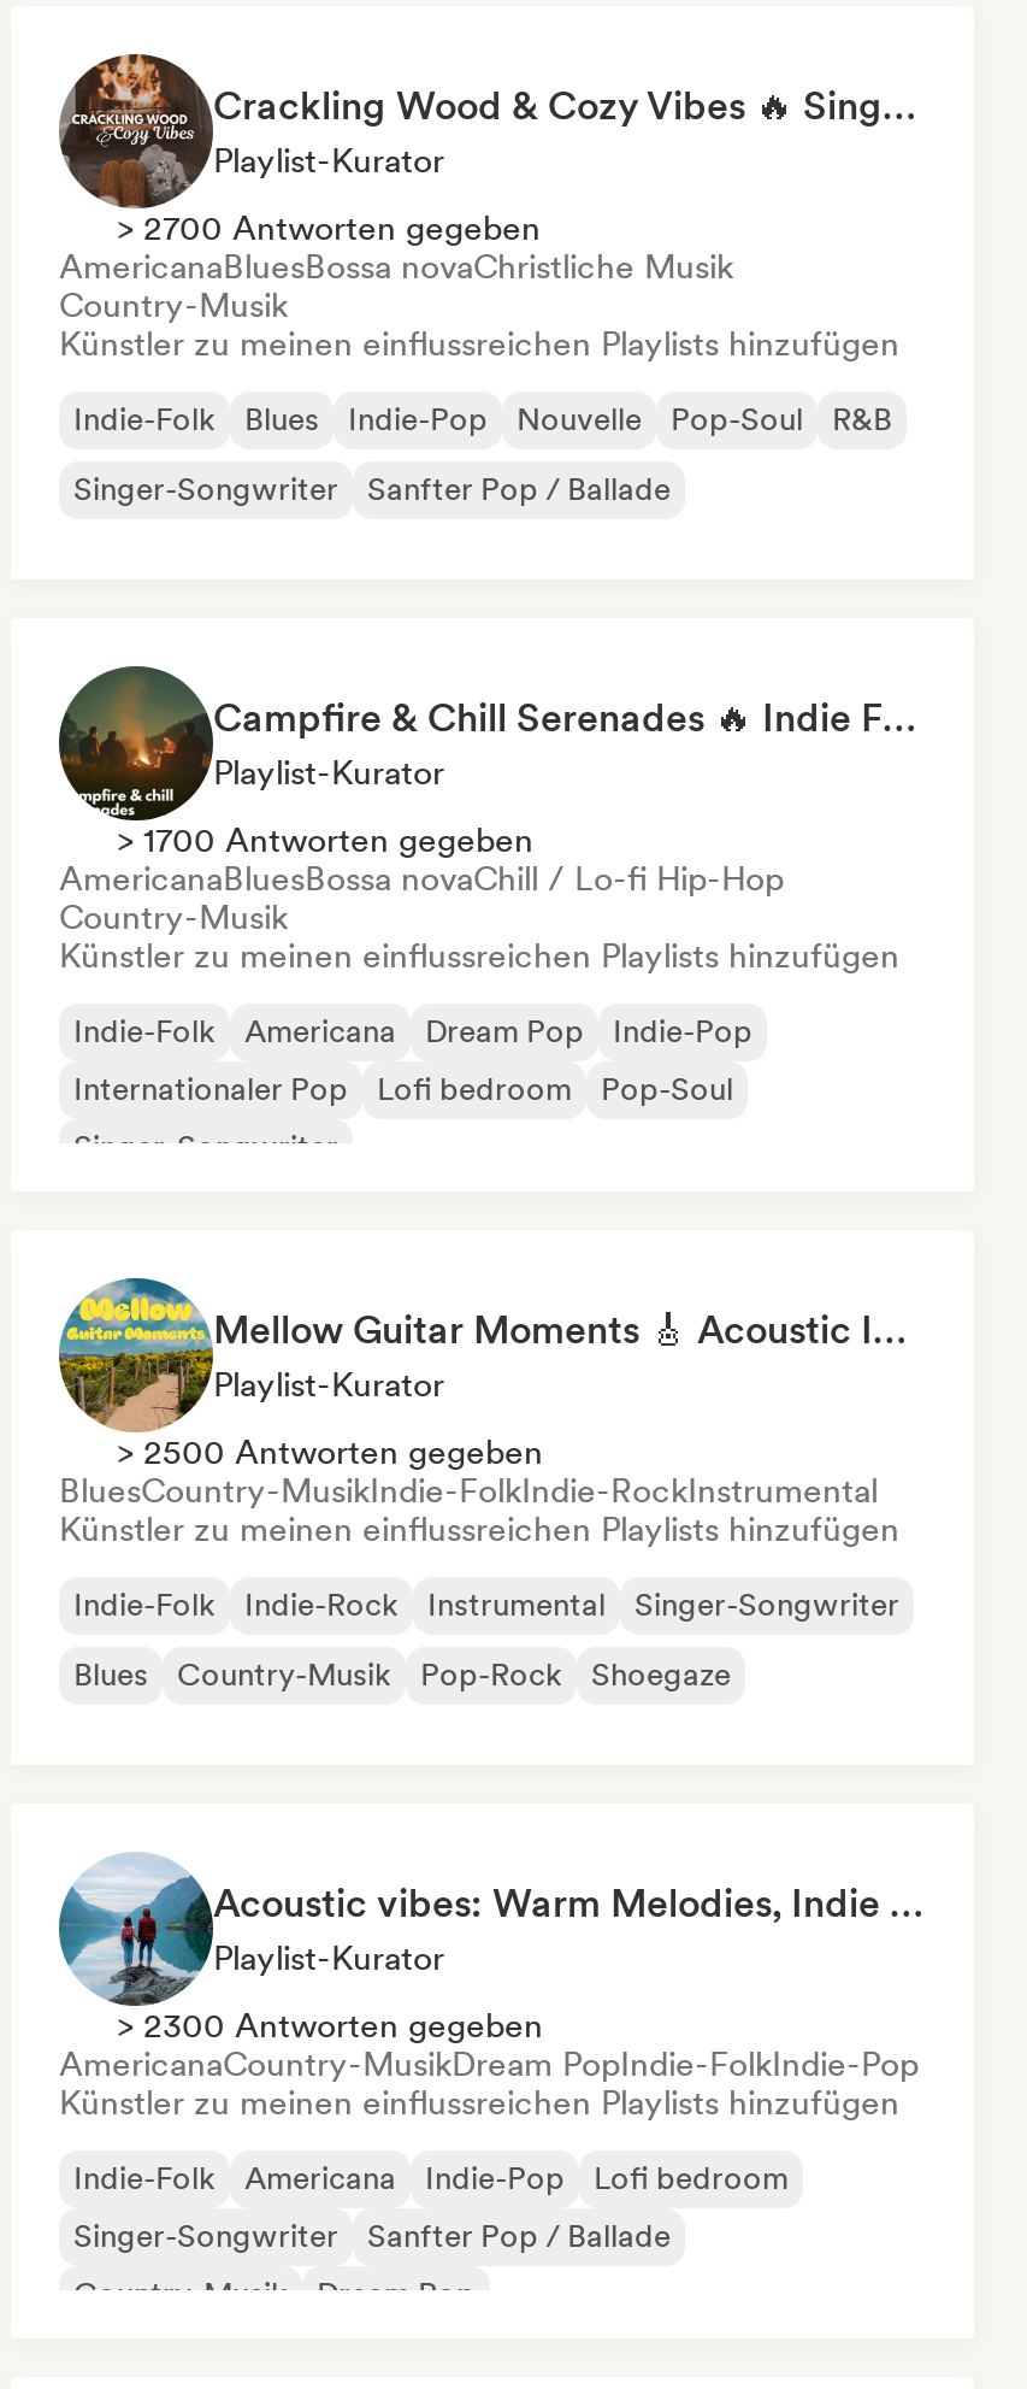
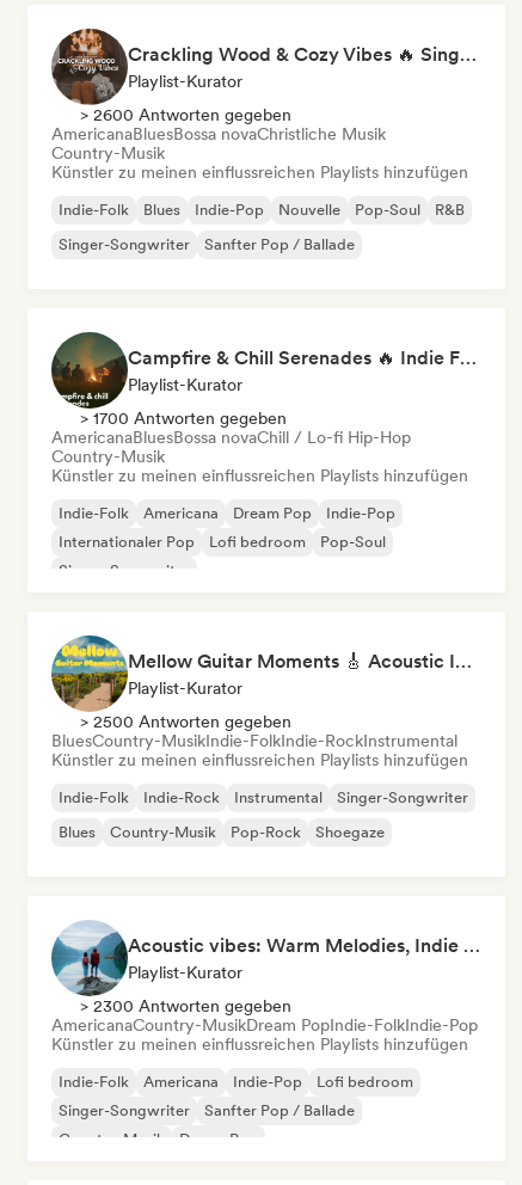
[117,208,541,247] > 2700 Antworten gegeben -> [80,105,291,124] > 2600 Antworten gegeben

